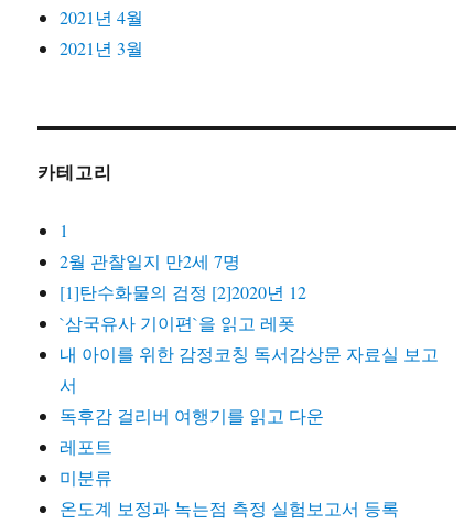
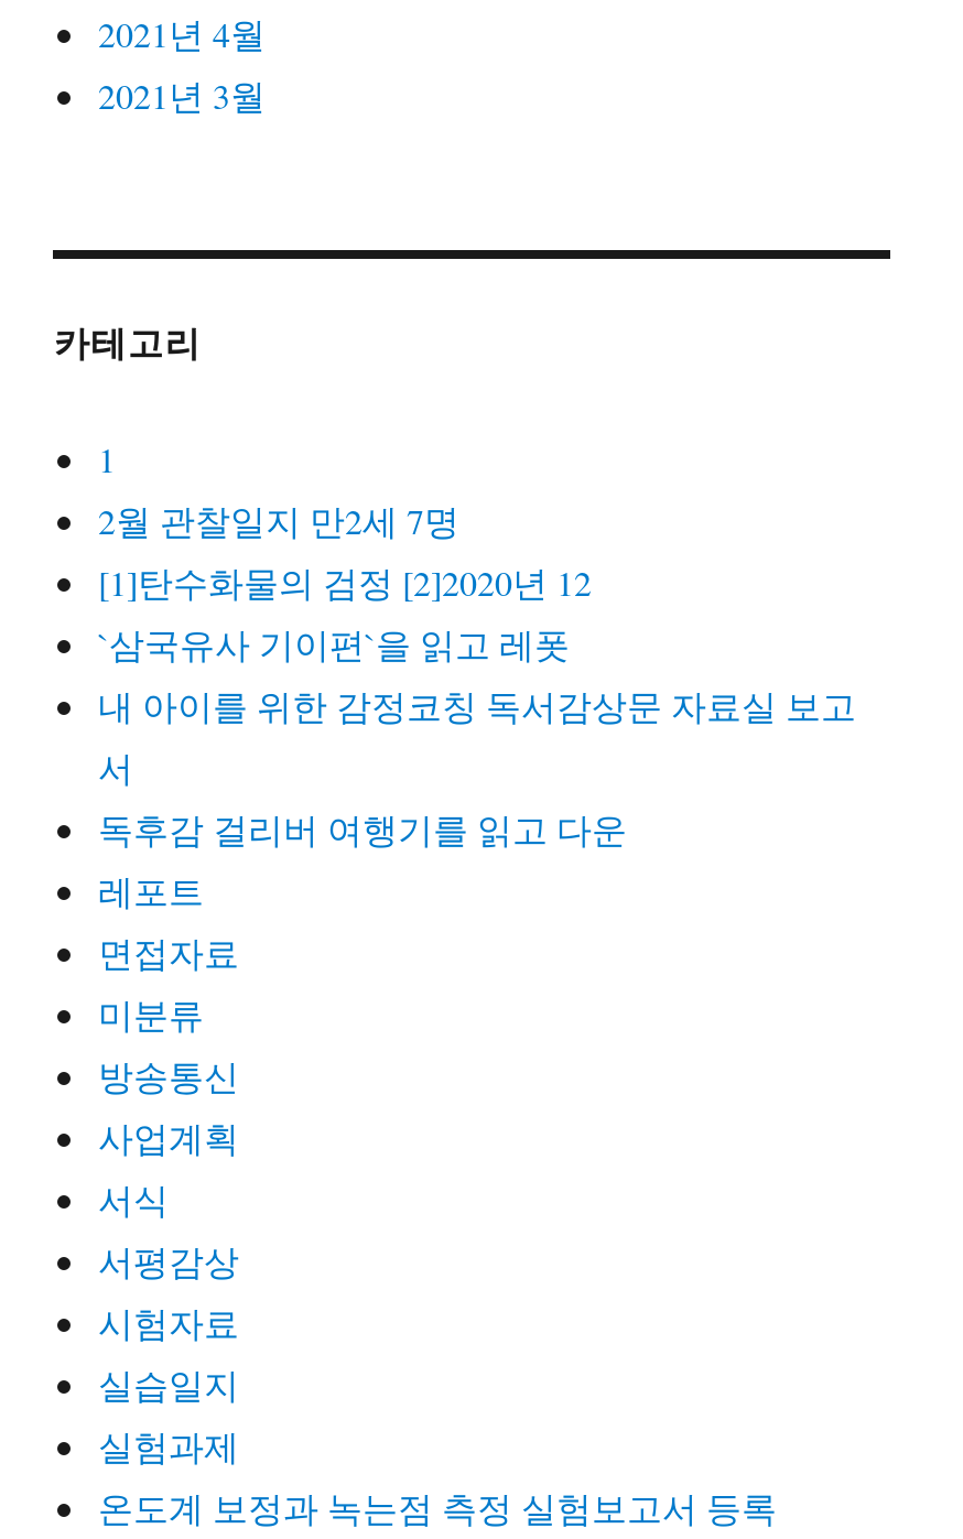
none -> [98,929,239,975] 면접자료
none -> [98,1052,239,1469] 방송통신 | 사업계획 | 서식 | 서평감상 | 시험자료 | 실습일지 | 실험과제

